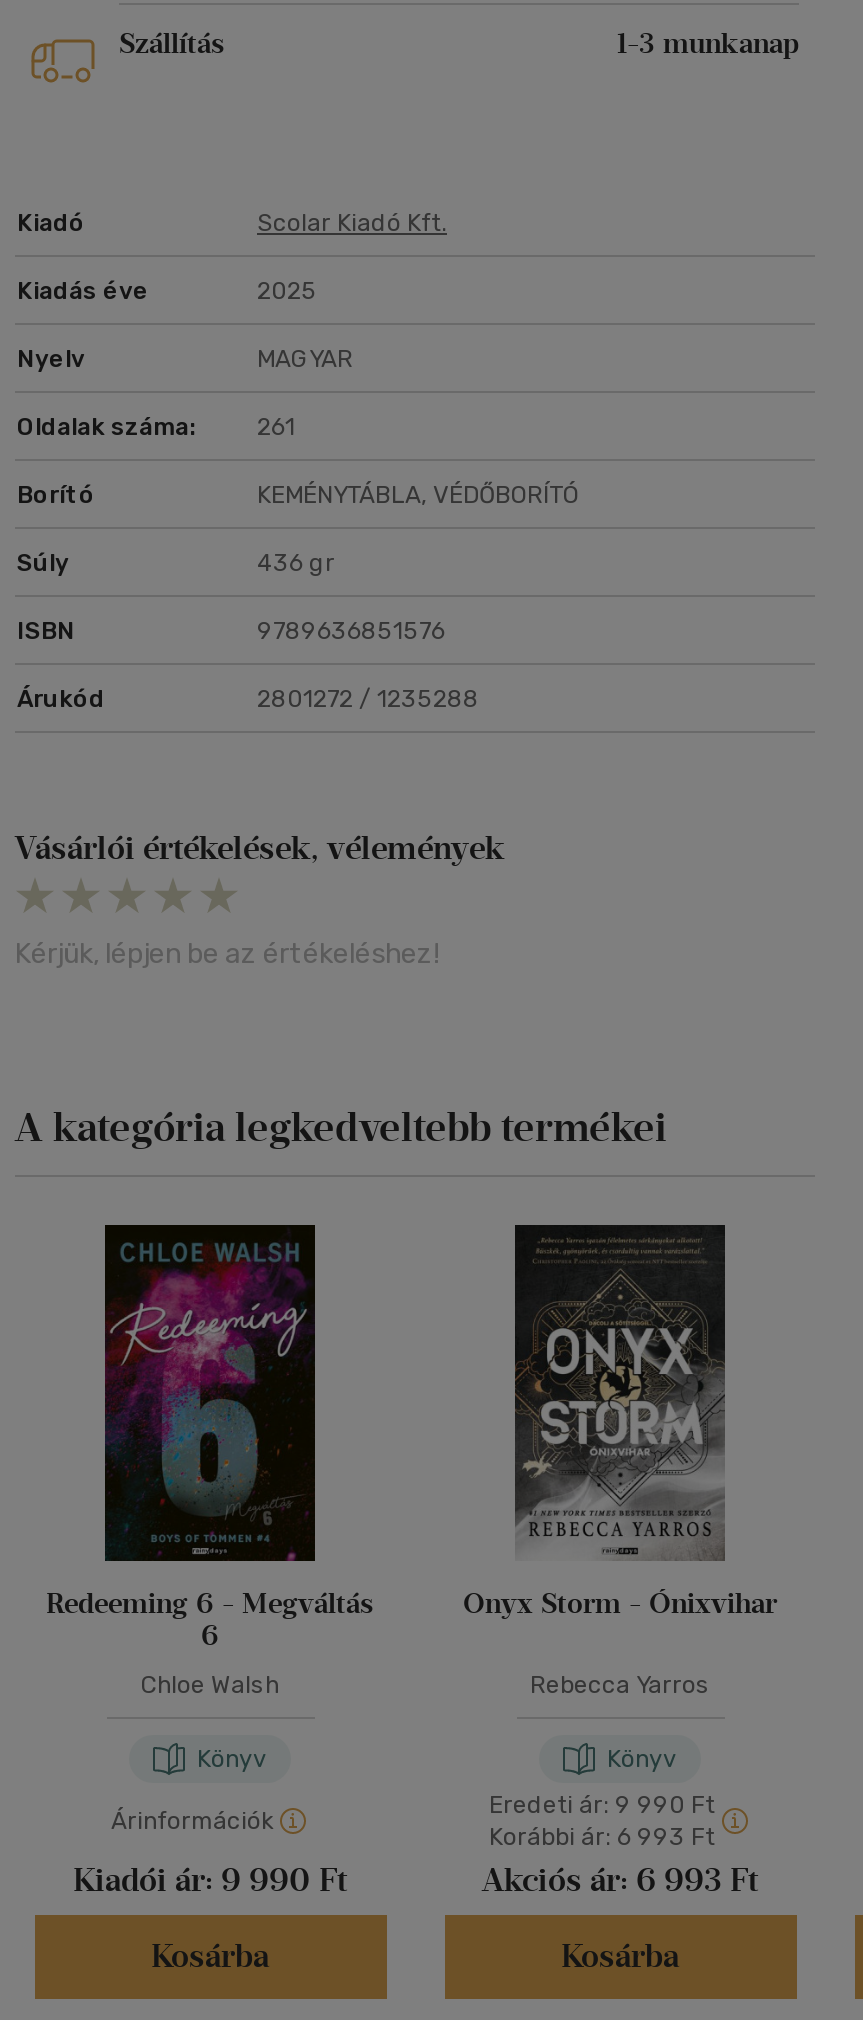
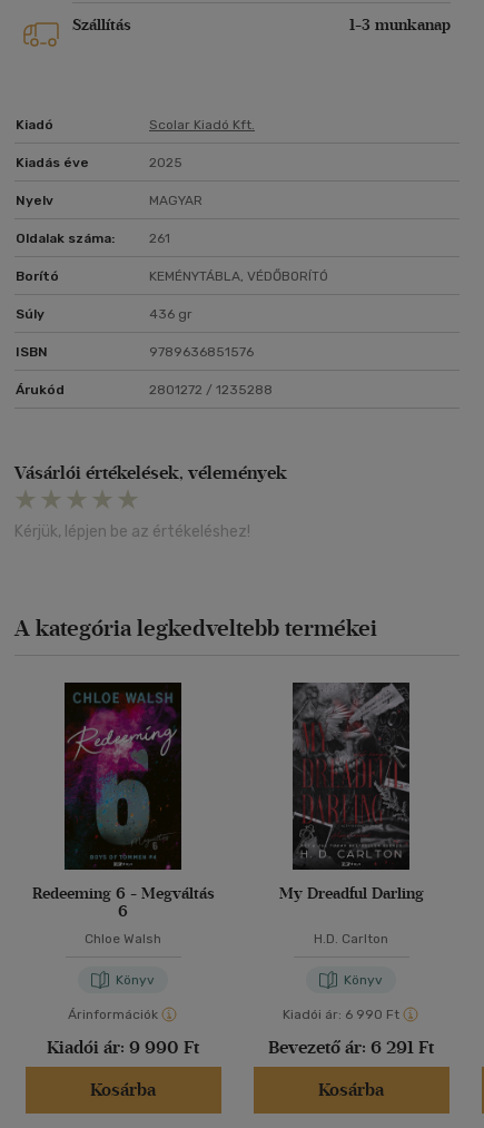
[463,1223,777,1622] [image] | Onyx Storm - Ónixvihar -> [279,683,423,903] [image] | My Dreadful Darling
[530,1672,710,1700] Rebecca Yarros -> [314,931,388,947] H.D. Carlton
[482,1792,758,1900] Eredeti ár: 9 990 Ft | Korábbi ár: 6 993 Ft | Akciós ár: 6 993 Ft -> [268,1007,434,1058] Kiadói ár: 6 990 Ft | Bevezető ár: 6 291 Ft

